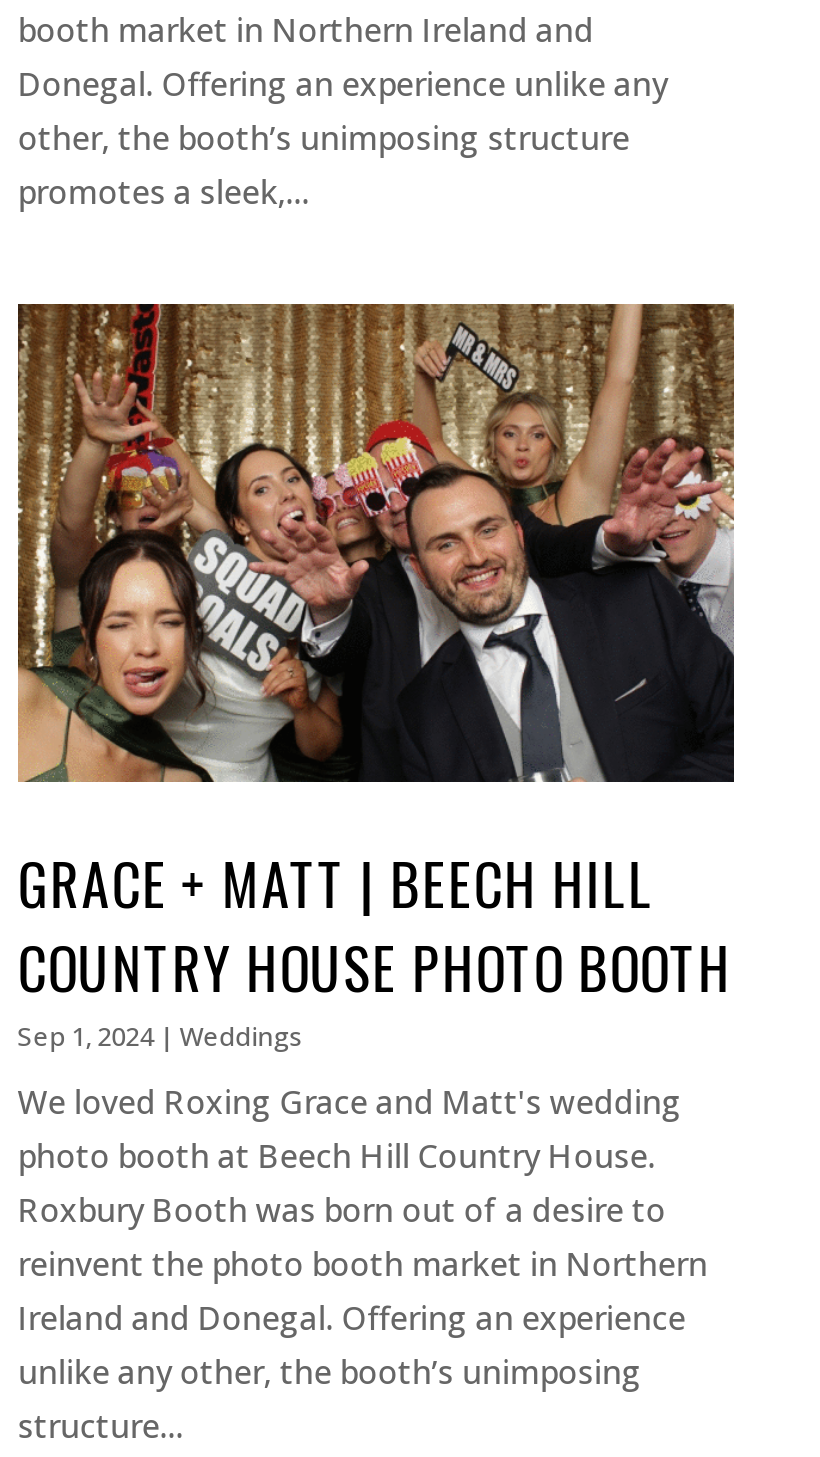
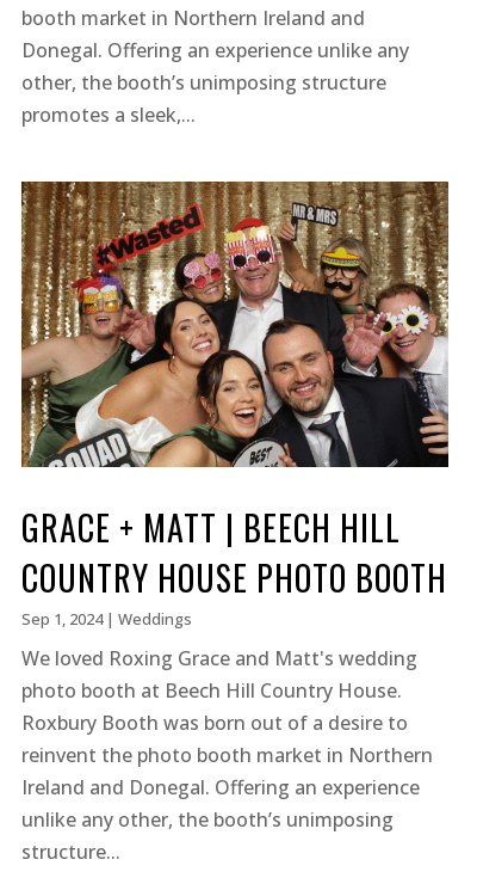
[16,304,736,784] [image] -> [21,182,450,468] [image]

